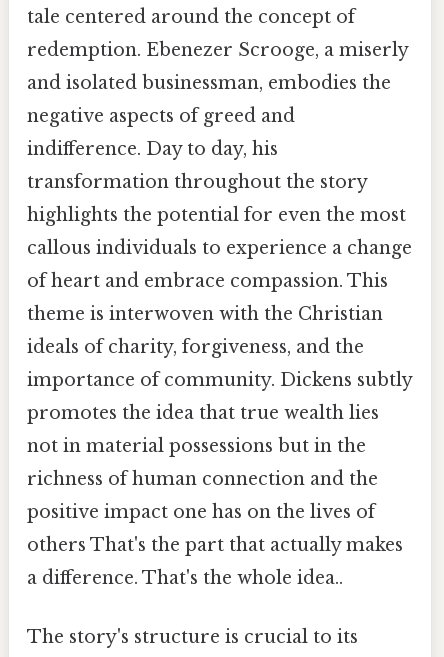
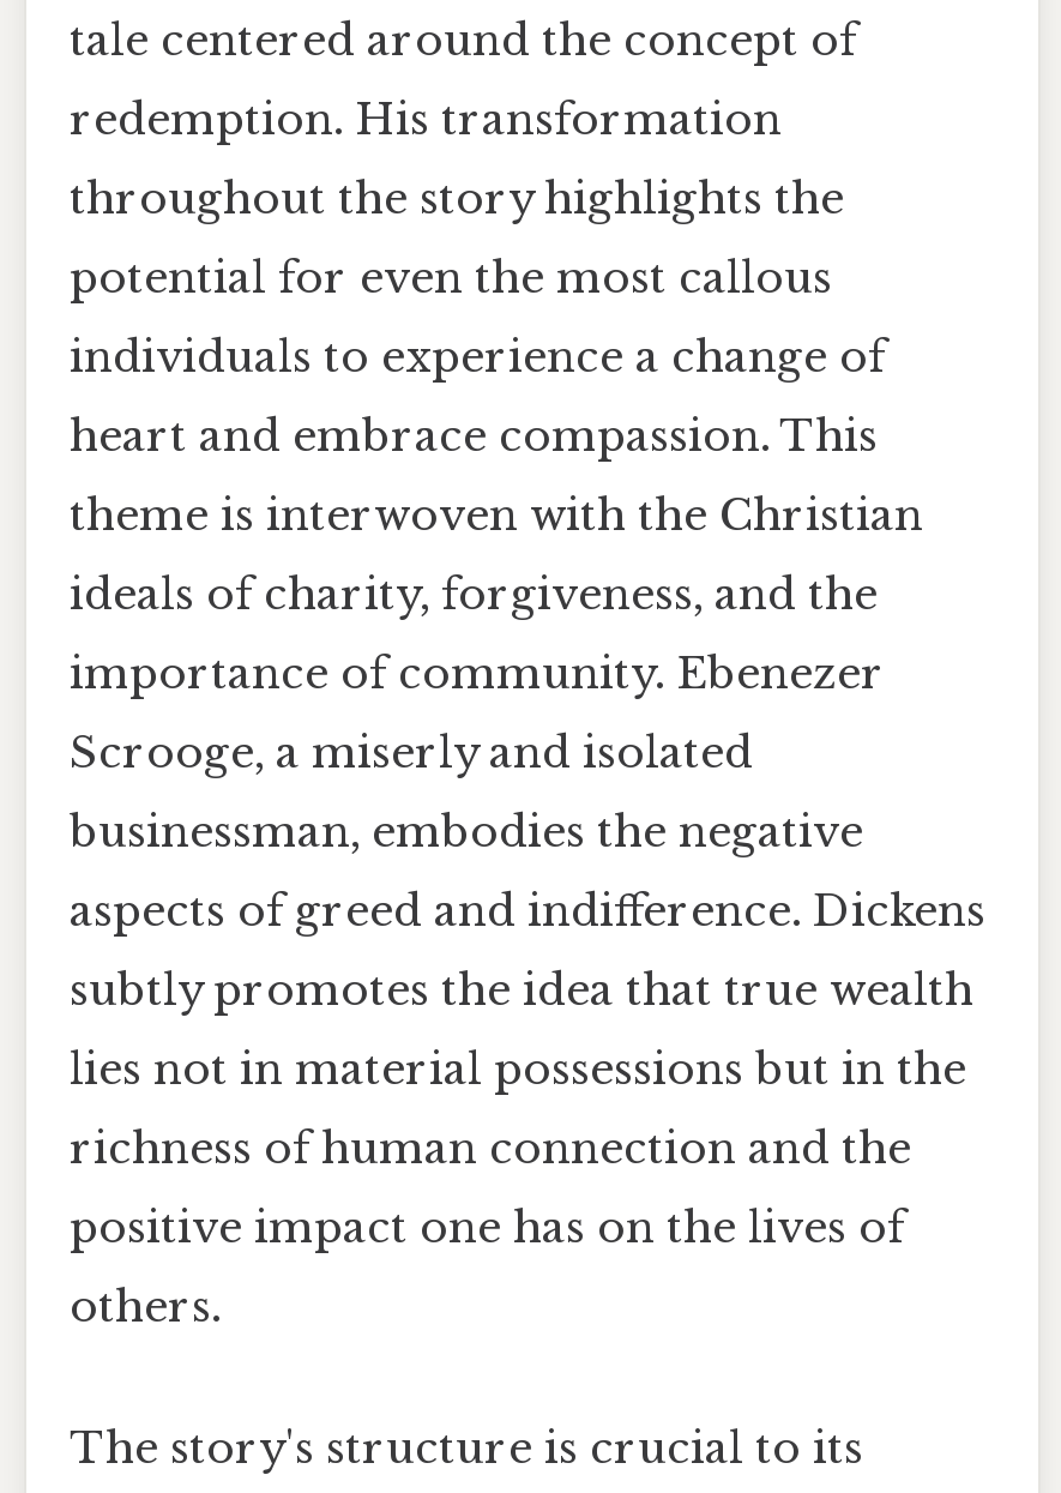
[27,39,412,292] redemption. Ebenezer Scrooge, a miserly | and isolated businessman, embodies the | negative aspects of greed and | indifference. Day to day, his | transformation throughout the story | highlights the potential for even the most | callous individuals to experience a change | of heart and embrace compassion. This -> [70,93,885,462] redemption. His transformation | throughout the story highlights the | potential for even the most callous | individuals to experience a change of | heart and embrace compassion. This
moved [27,303,383,358] -> [70,489,923,620]: theme is interwoven with the Christian | ideals of charity, forgiveness, and the
[27,369,412,457] importance of community. Dickens subtly | promotes the idea that true wealth lies | not in material possessions but in the -> [70,647,985,1095] importance of community. Ebenezer | Scrooge, a miserly and isolated | businessman, embodies the negative | aspects of greed and indifference. Dickens | subtly promotes the idea that true wealth | lies not in material possessions but in the
[27,534,403,589] others That's the part that actually makes | a difference. That's the whole idea.. -> [70,1280,221,1333] others.

